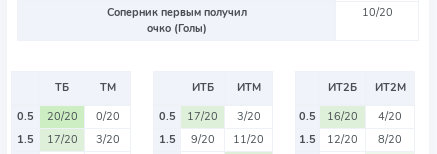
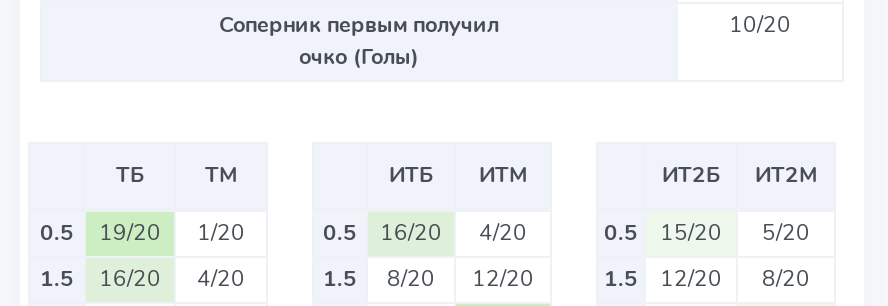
[46,109,77,124] 20/20 -> [99,219,161,249] 19/20
[95,109,119,124] 0/20 -> [197,219,245,249] 1/20
[187,109,218,124] 17/20 -> [380,219,442,249] 16/20
[236,109,260,124] 3/20 -> [479,219,527,249] 4/20
[327,109,358,124] 16/20 -> [660,219,722,249] 15/20
[378,109,402,124] 4/20 -> [762,219,810,249] 5/20
[46,132,77,147] 17/20 -> [99,265,161,295] 16/20
[95,132,119,147] 3/20 -> [197,265,245,295] 4/20
[190,132,214,147] 9/20 -> [387,265,435,295] 8/20
[233,132,264,147] 11/20 -> [472,265,534,295] 12/20

